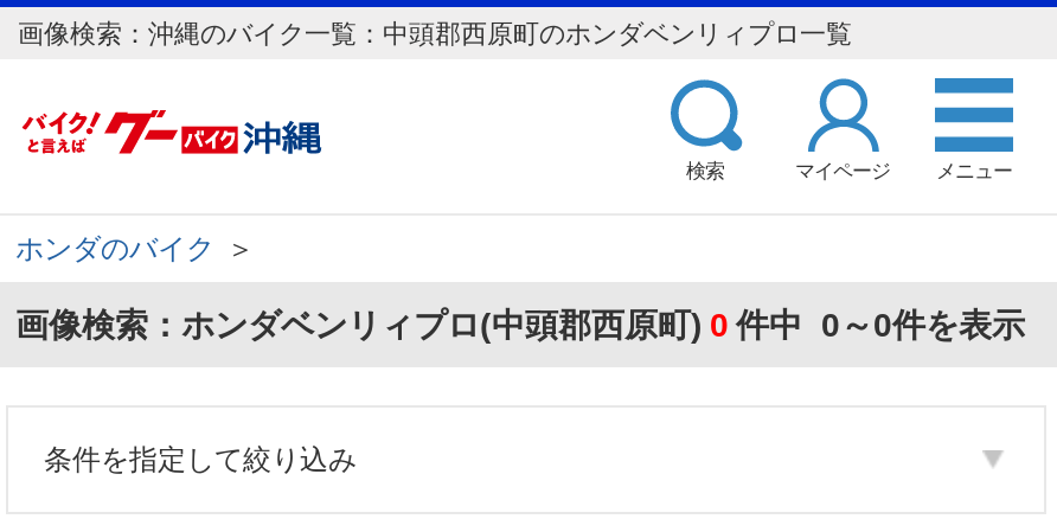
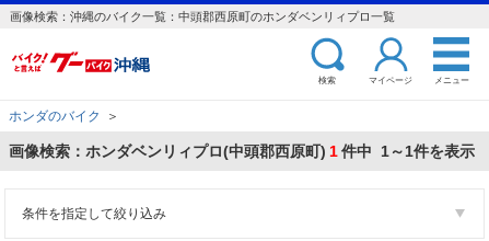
[15,306,1025,344] 画像検索：ホンダベンリィプロ(中頭郡西原町) 0 件中 0～0件を表示 -> [9,143,475,160] 画像検索：ホンダベンリィプロ(中頭郡西原町) 1 件中 1～1件を表示

